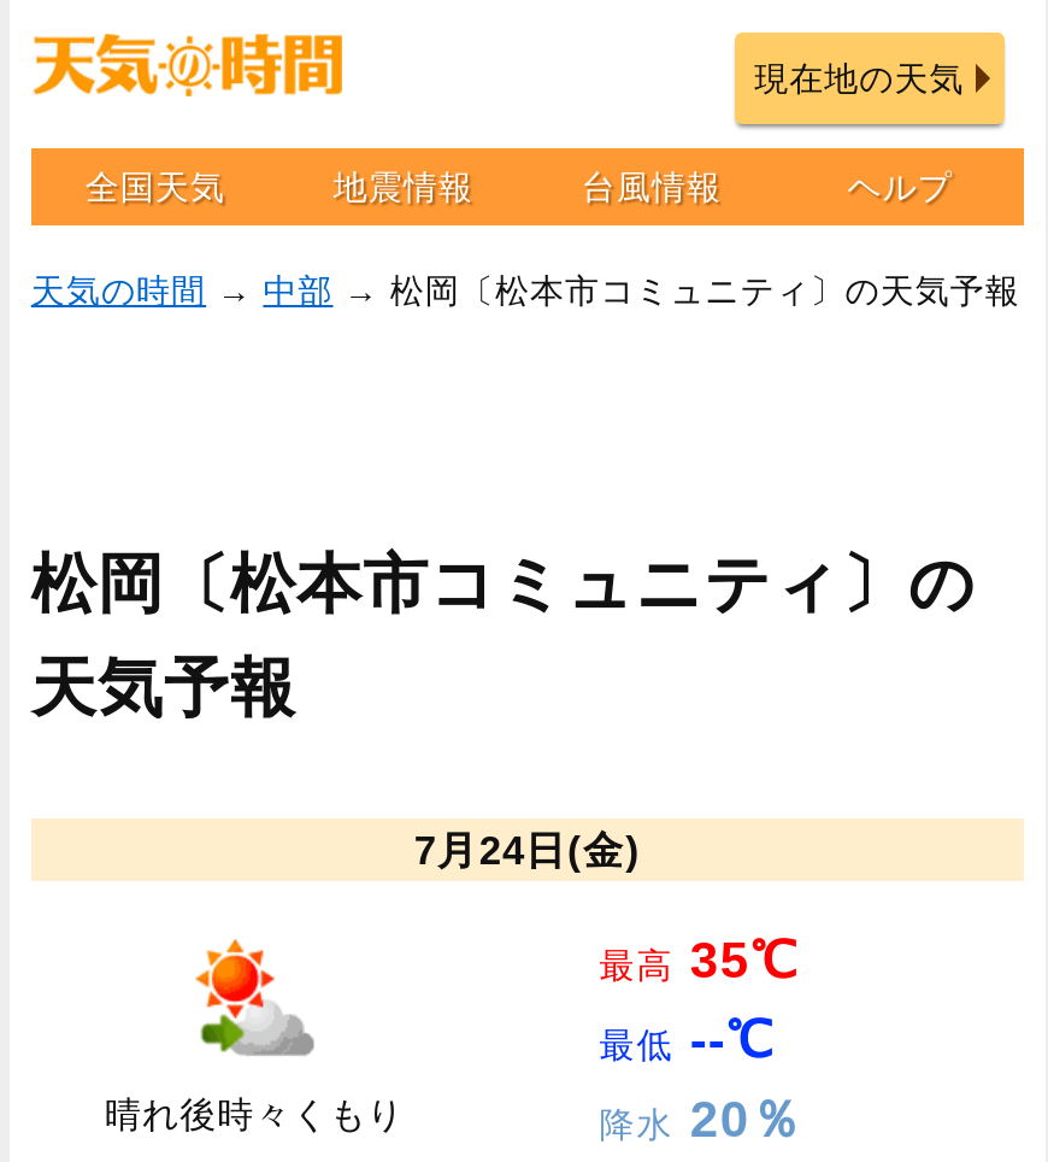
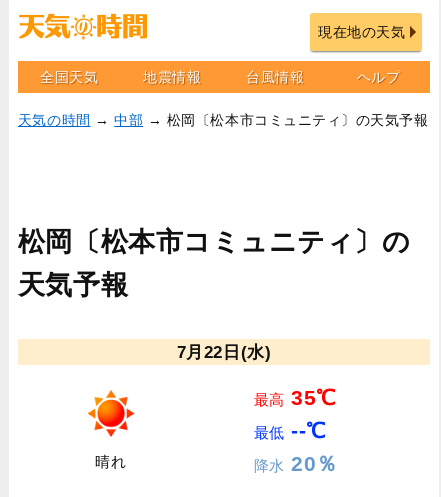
[414,828,641,871] 7月24日(金) -> [177,343,271,361] 7月22日(水)
[105,937,404,1134] [image] | 晴れ後時々くもり -> [87,389,135,470] [image] | 晴れ

